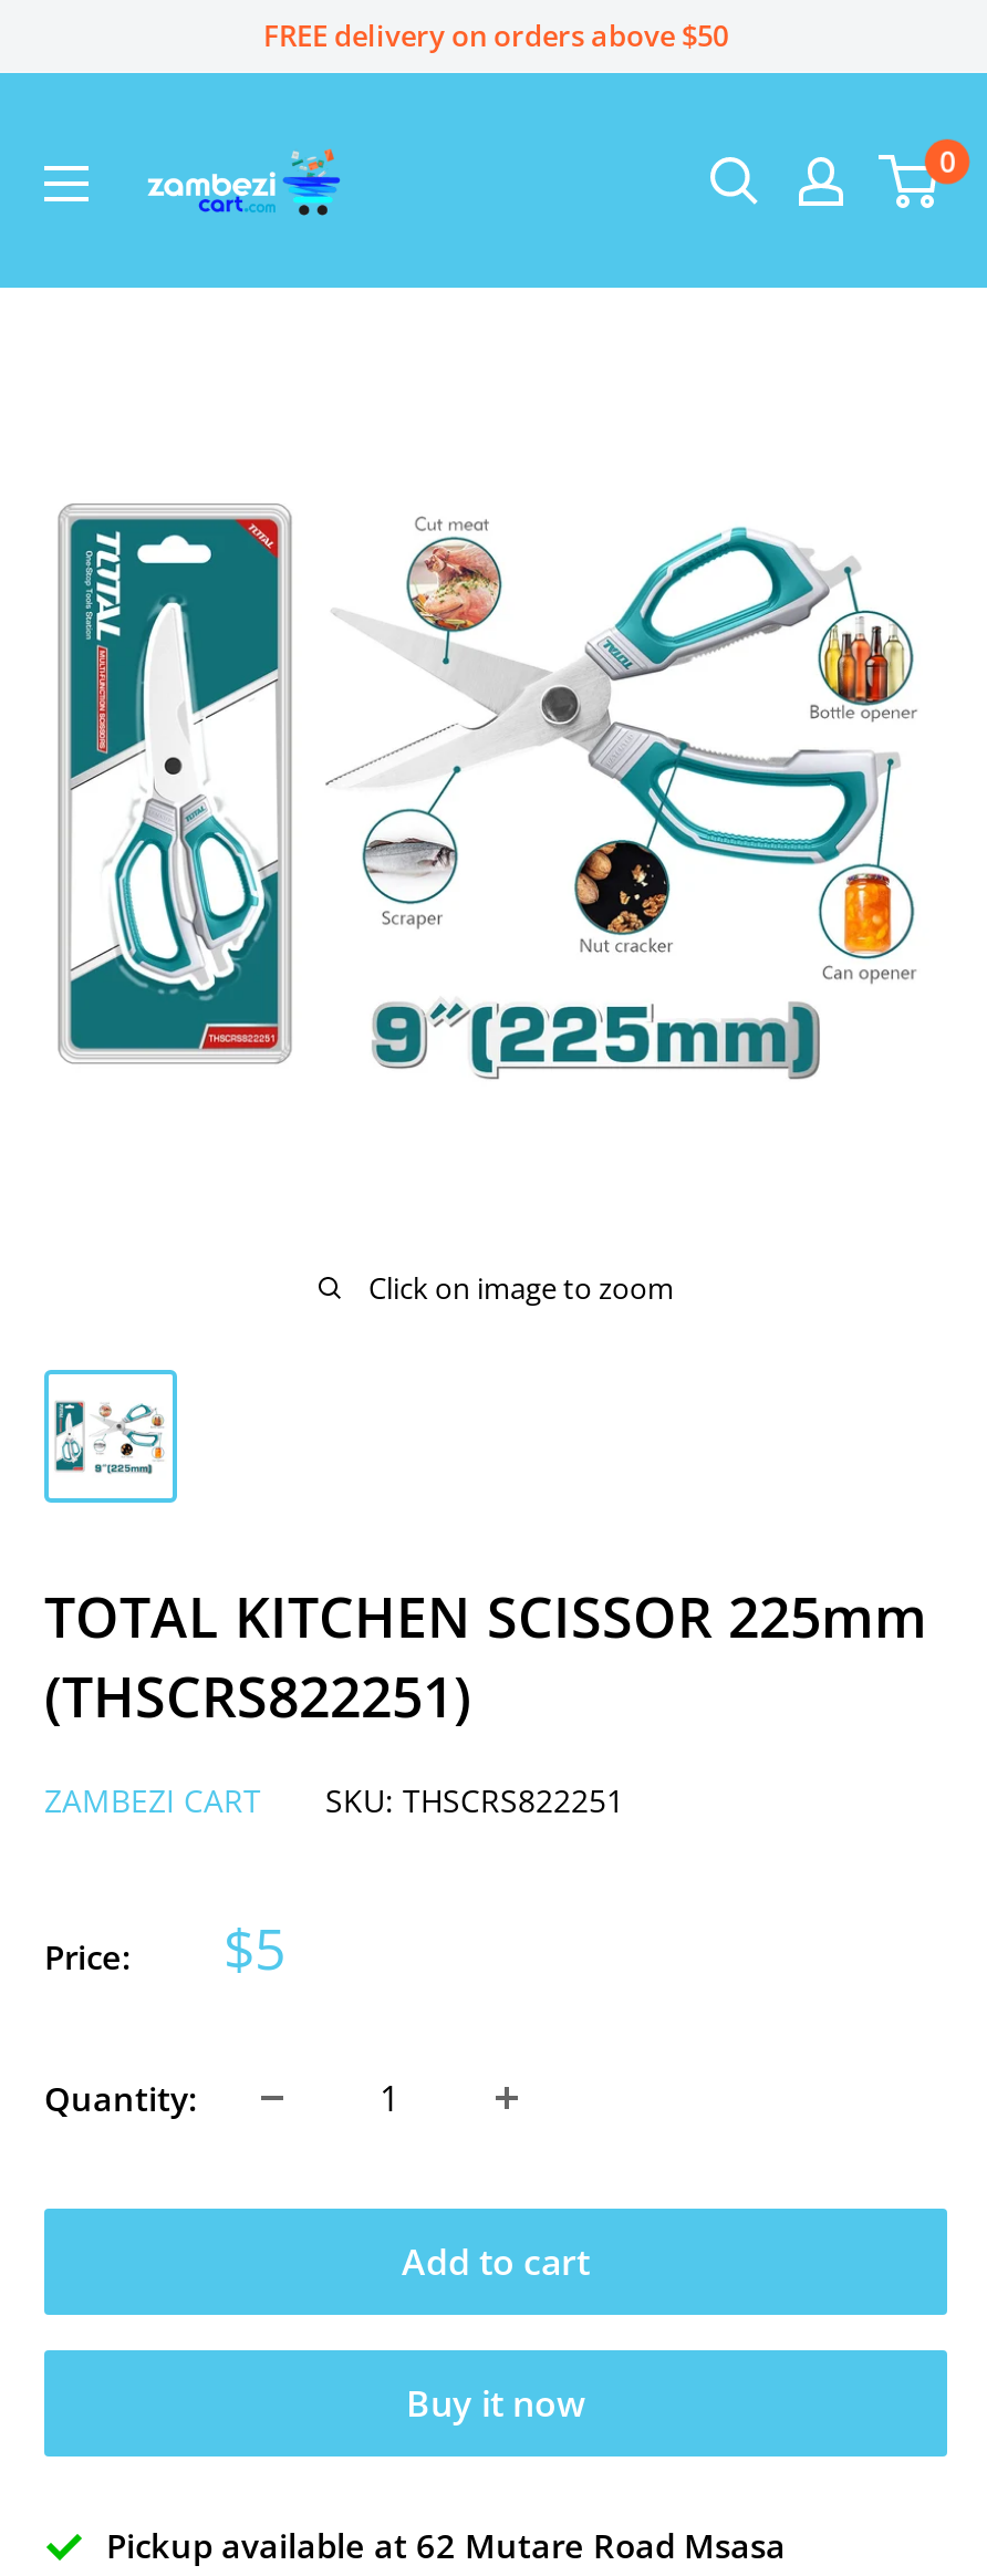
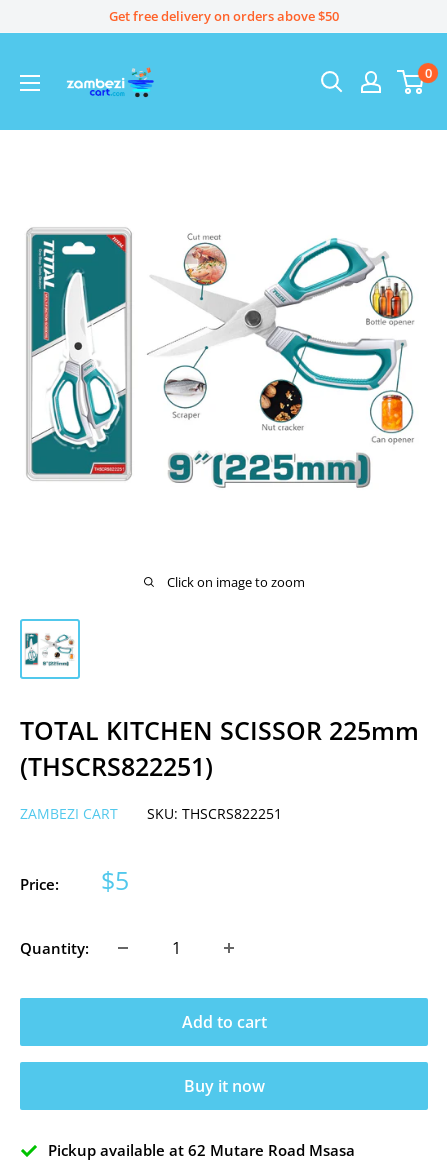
[263,15,728,55] FREE delivery on orders above $50 -> [109,7,339,25] Get free delivery on orders above $50

